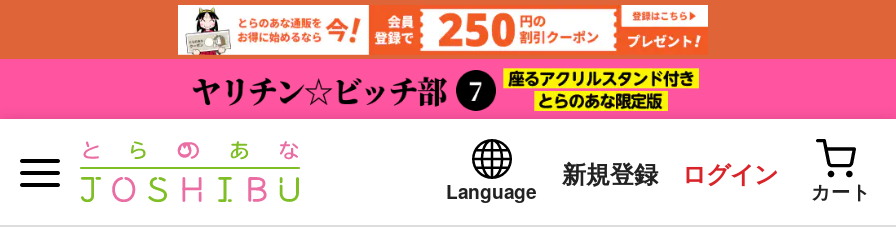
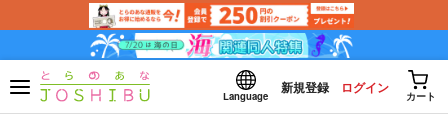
[6,57,890,121] [image] -> [3,29,445,61] [image]

